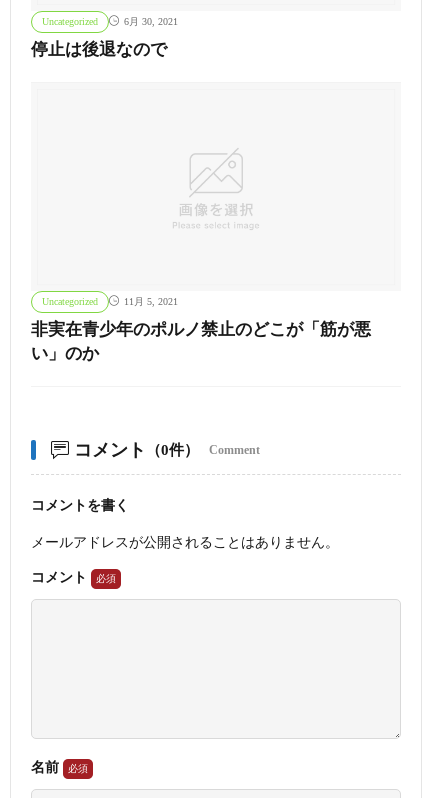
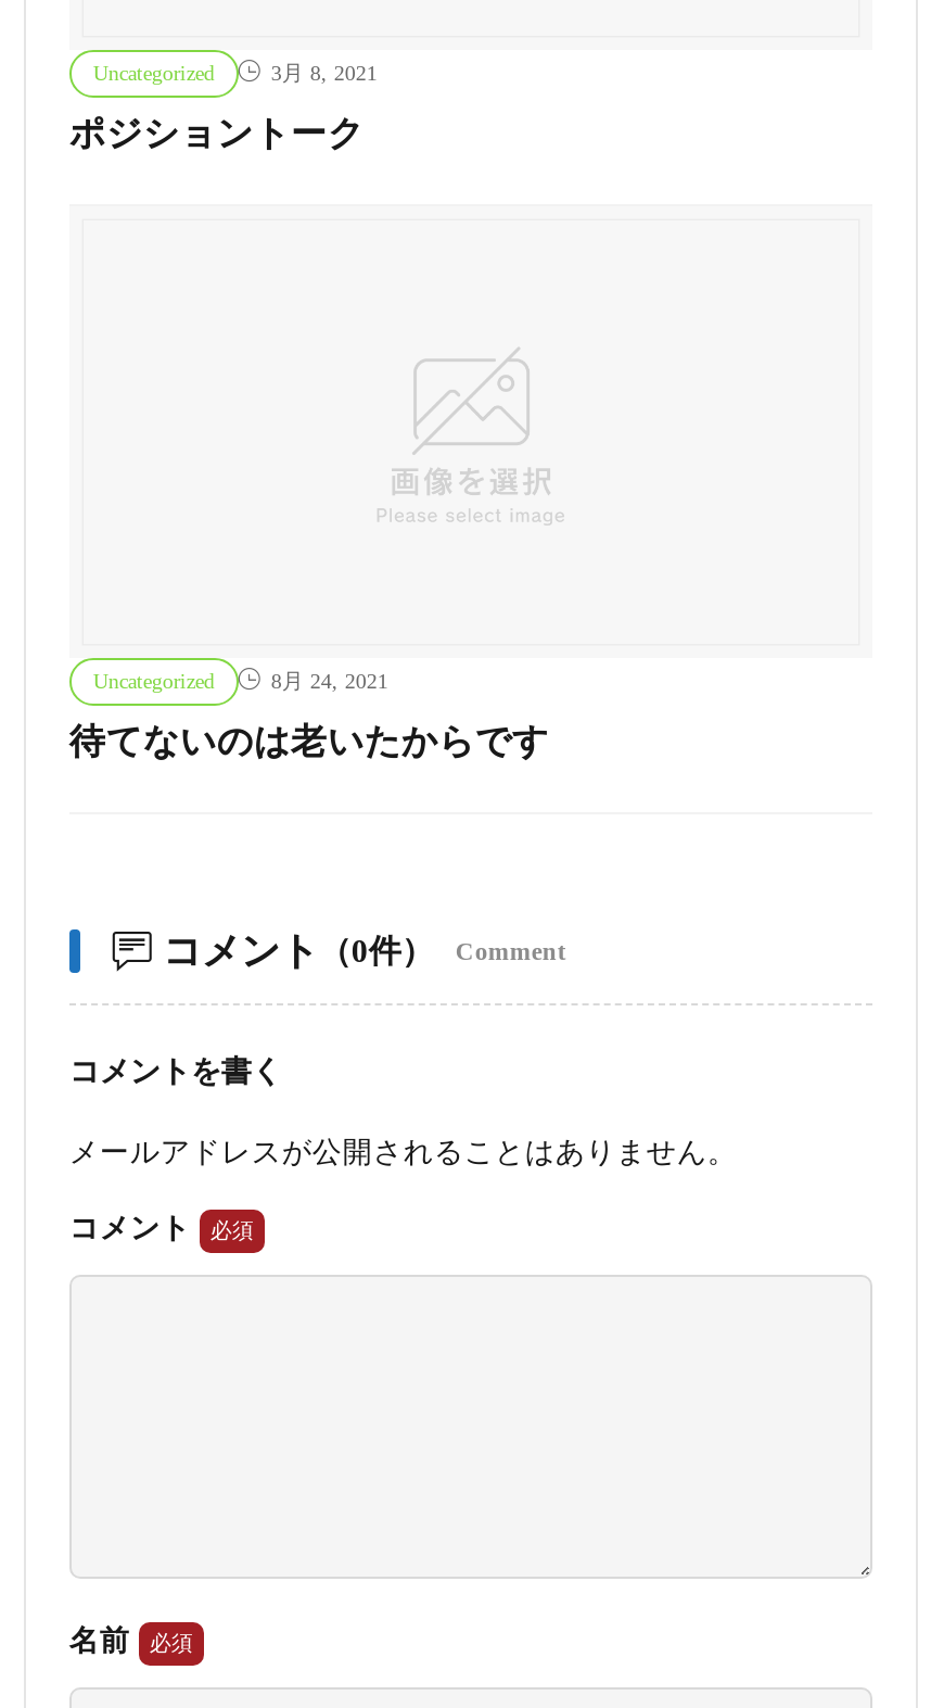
[124,16,178,27] 6月 30, 2021 -> [271,61,377,85] 3月 8, 2021
[31,40,167,59] 停止は後退なので -> [69,112,364,153] ポジショントーク
[124,296,178,307] 11月 5, 2021 -> [271,670,388,693] 8月 24, 2021
[31,320,371,363] 非実在青少年のポルノ禁止のどこが「筋が悪 | い」のか -> [69,721,549,762] 待てないのは老いたからです

